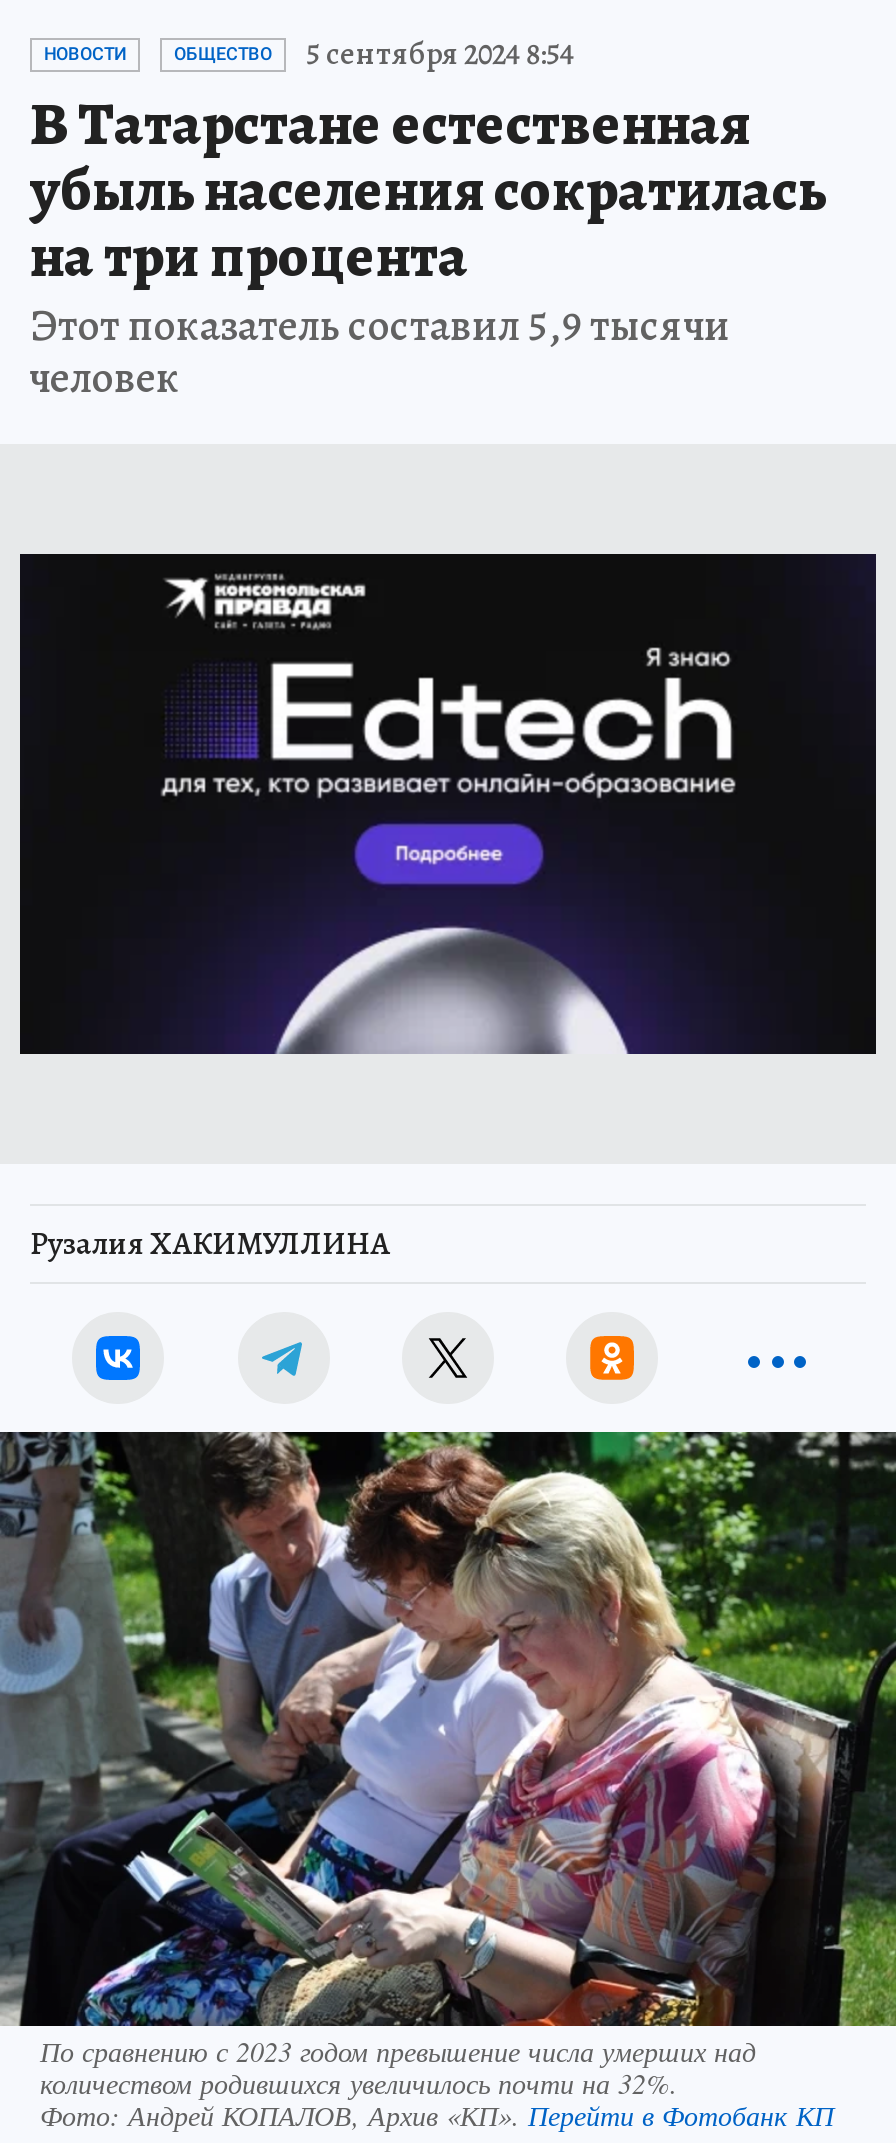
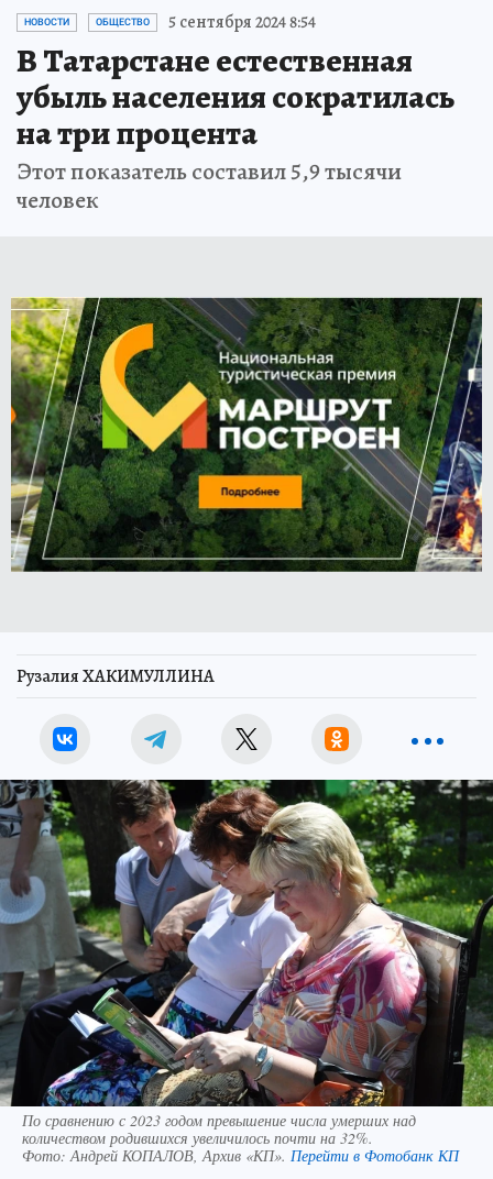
[18,552,878,1054] [image] -> [10,297,483,573] [image]

